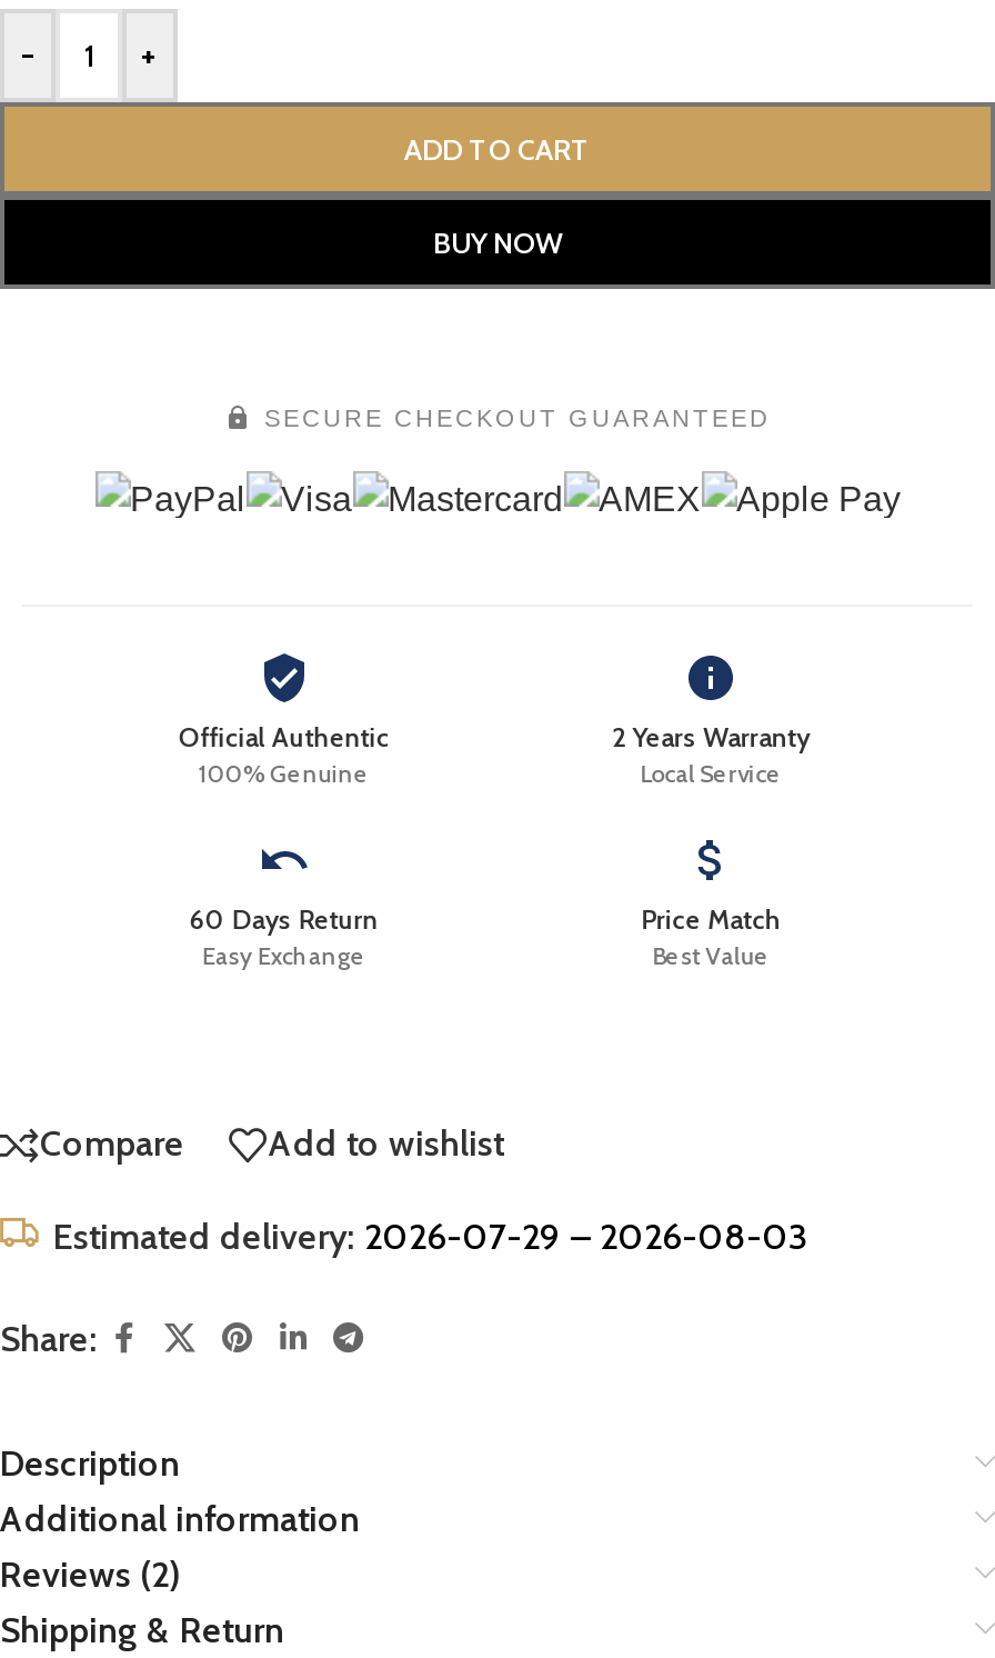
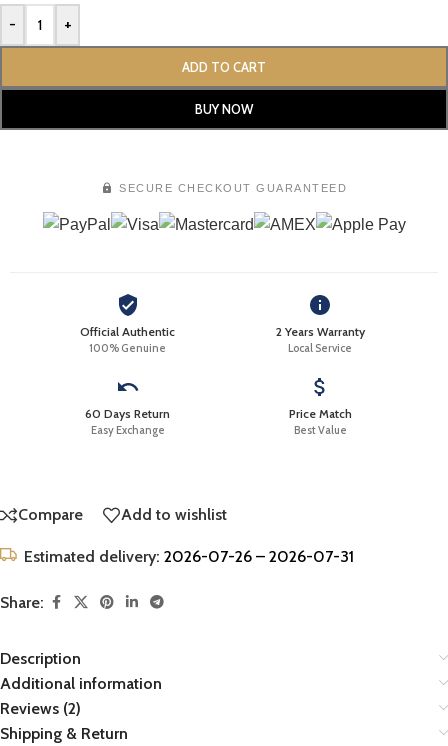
[53,1215,808,1258] Estimated delivery: 2026-07-29 – 2026-08-03 -> [24,547,354,566] Estimated delivery: 2026-07-26 – 2026-07-31

